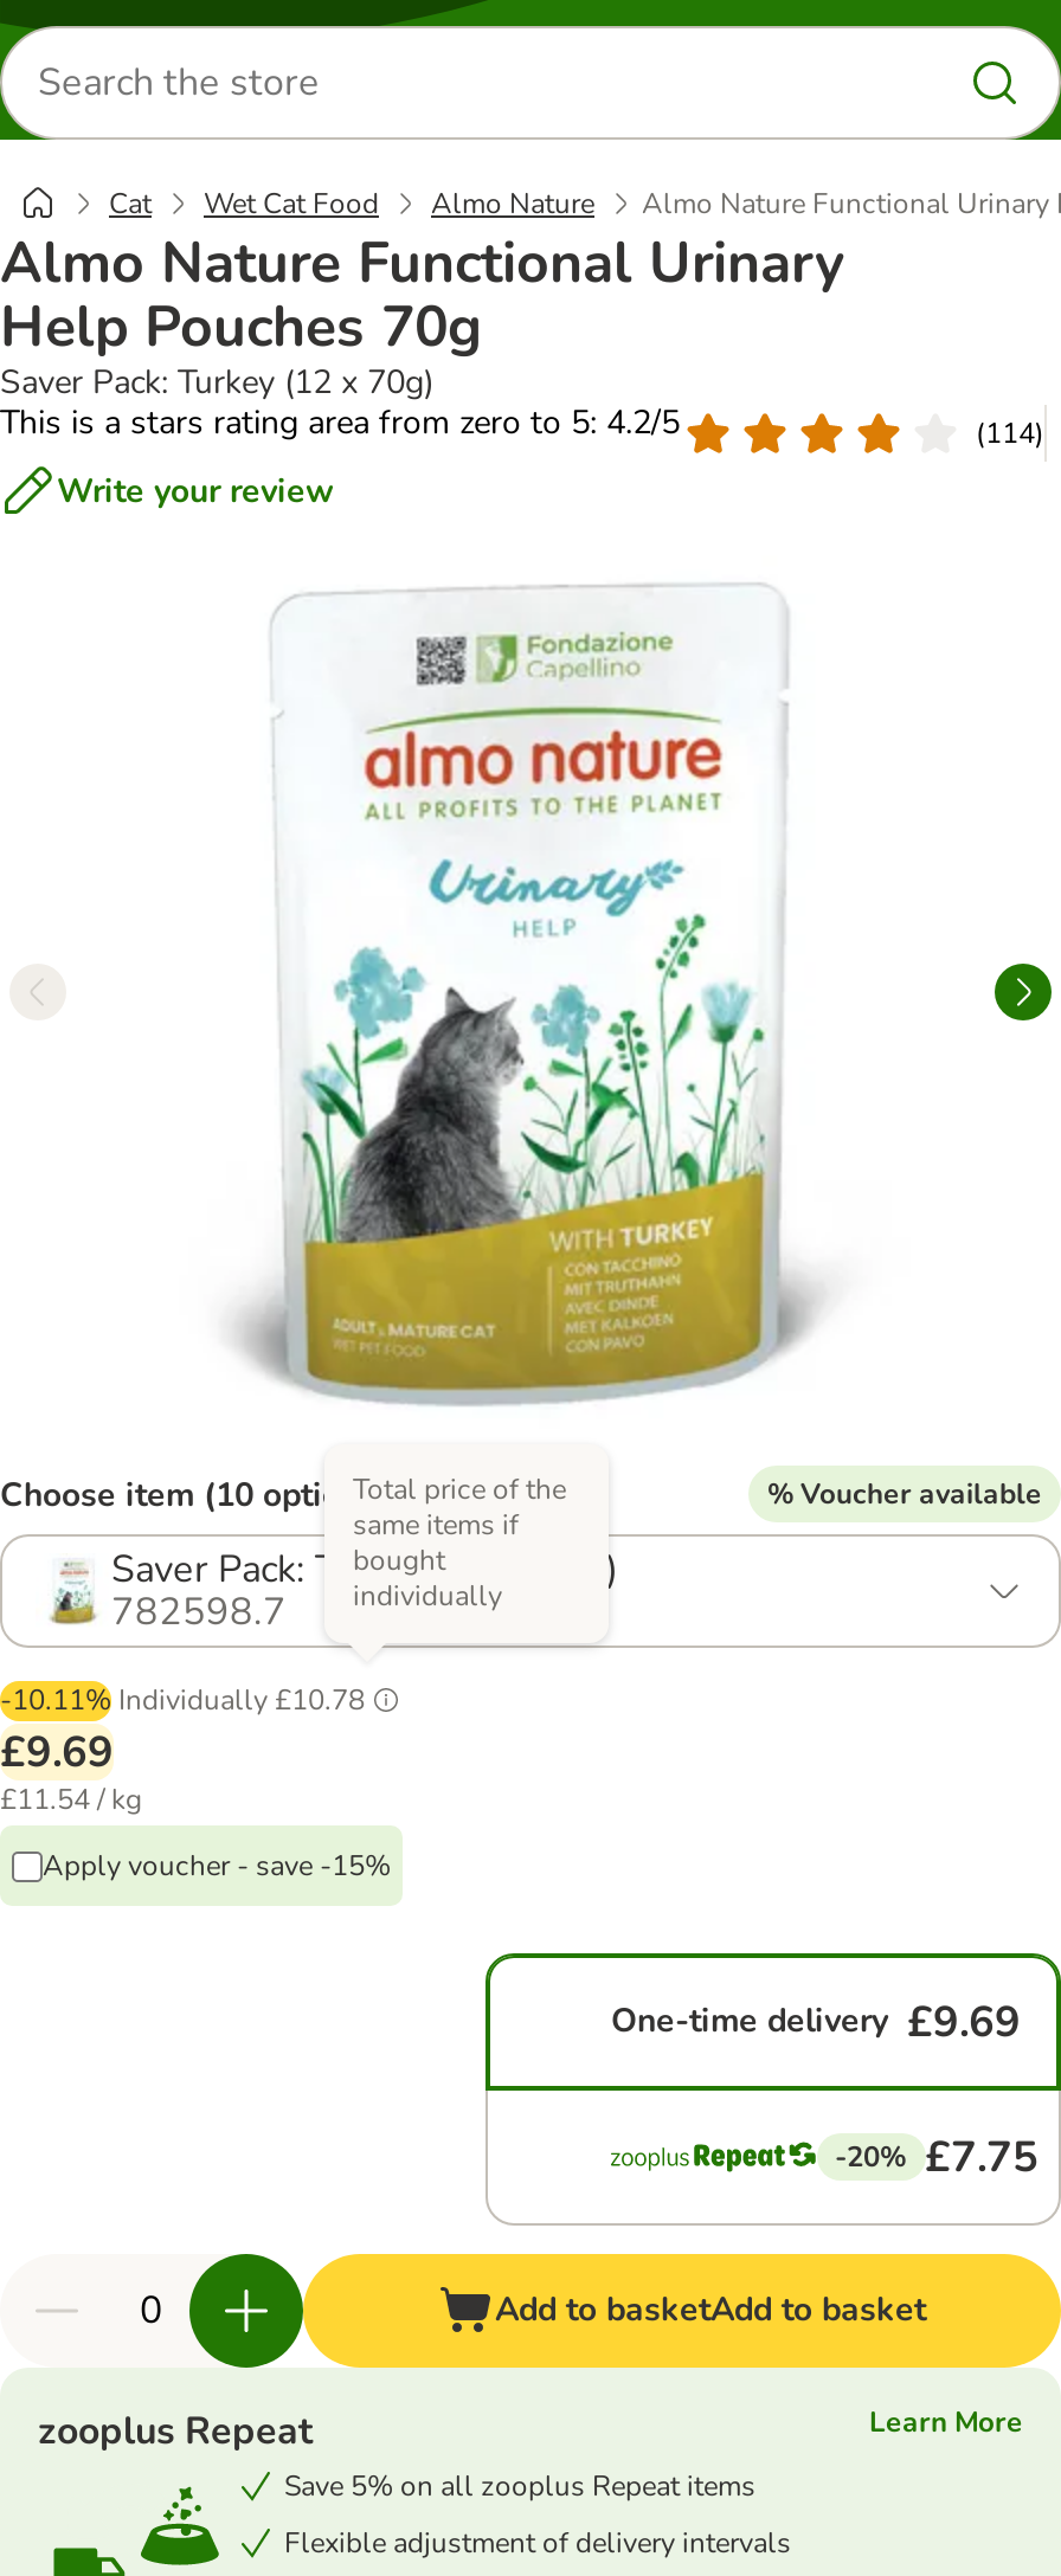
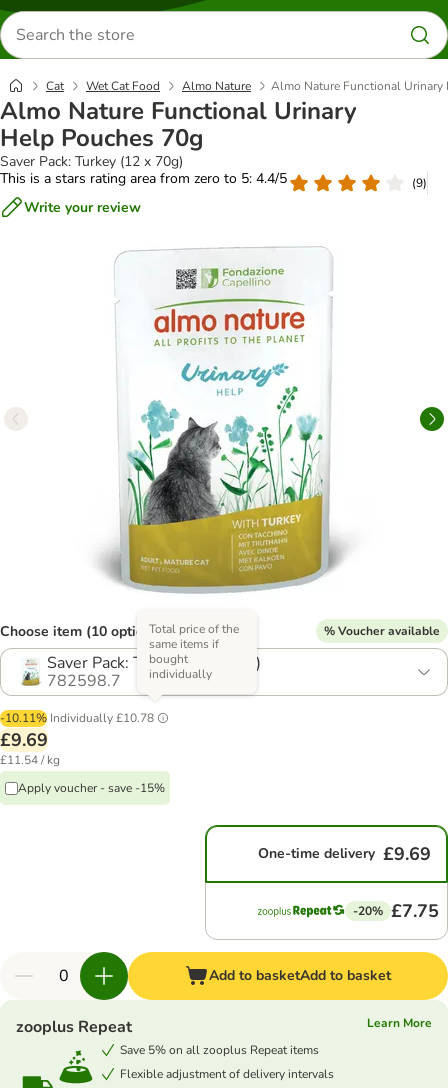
[0,400,680,445] This is a stars rating area from zero to 5: 4.2/5 -> [0,169,287,188] This is a stars rating area from zero to 5: 4.4/5
[976,413,1044,451] (114) -> [412,174,427,190] (9)

